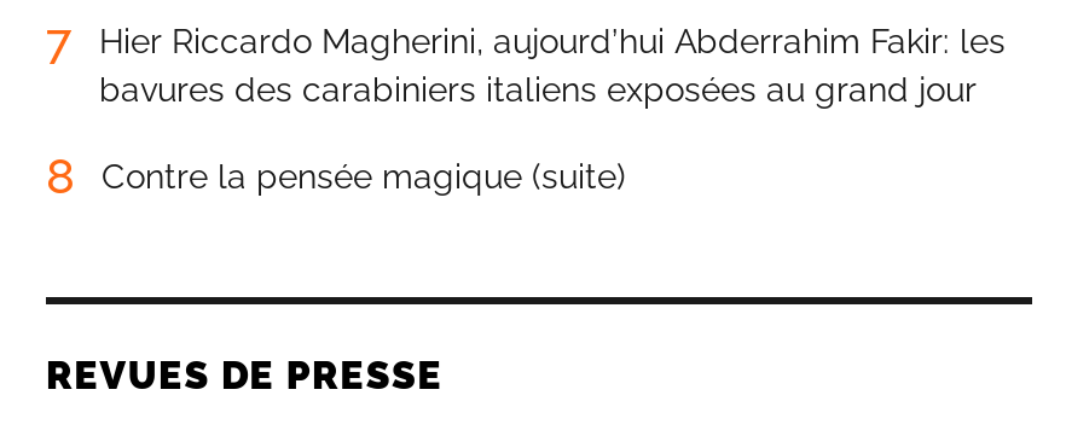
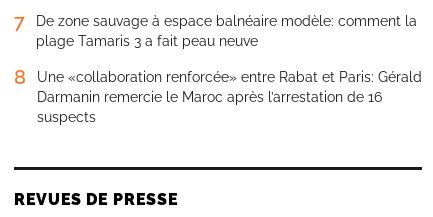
[99,21,1006,107] Hier Riccardo Magherini, aujourd’hui Abderrahim Fakir: les | bavures des carabiniers italiens exposées au grand jour -> [36,12,417,48] De zone sauvage à espace balnéaire modèle: comment la | plage Tamaris 3 a fait peau neuve
[102,156,626,194] Contre la pensée magique (suite) -> [37,68,422,124] Une «collaboration renforcée» entre Rabat et Paris: Gérald | Darmanin remercie le Maroc après l’arrestation de 16 | suspects

